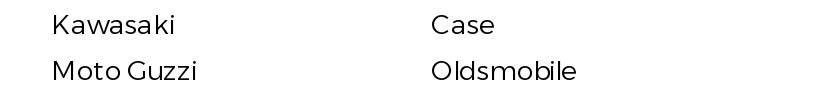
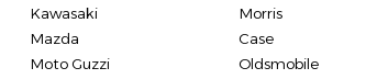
none -> [30,5,282,48] Morris | Mazda

